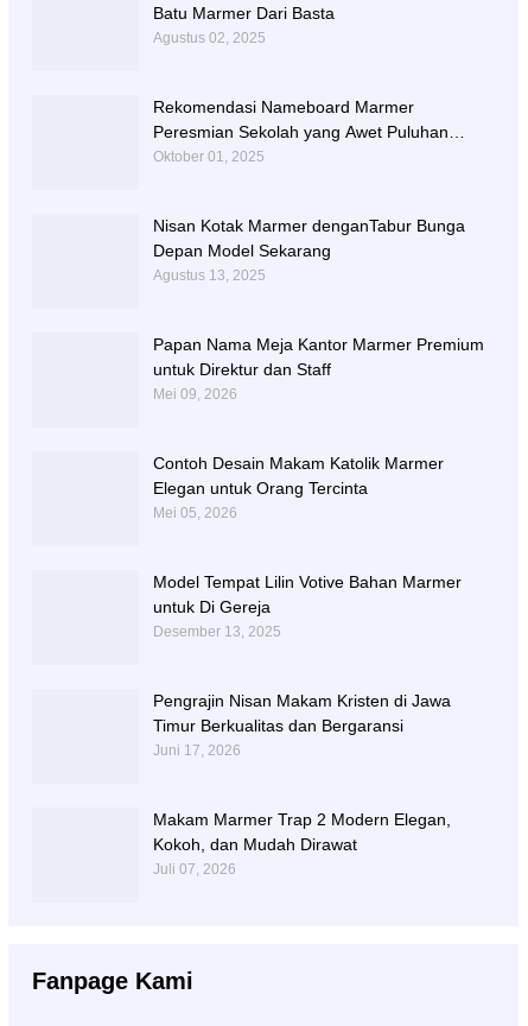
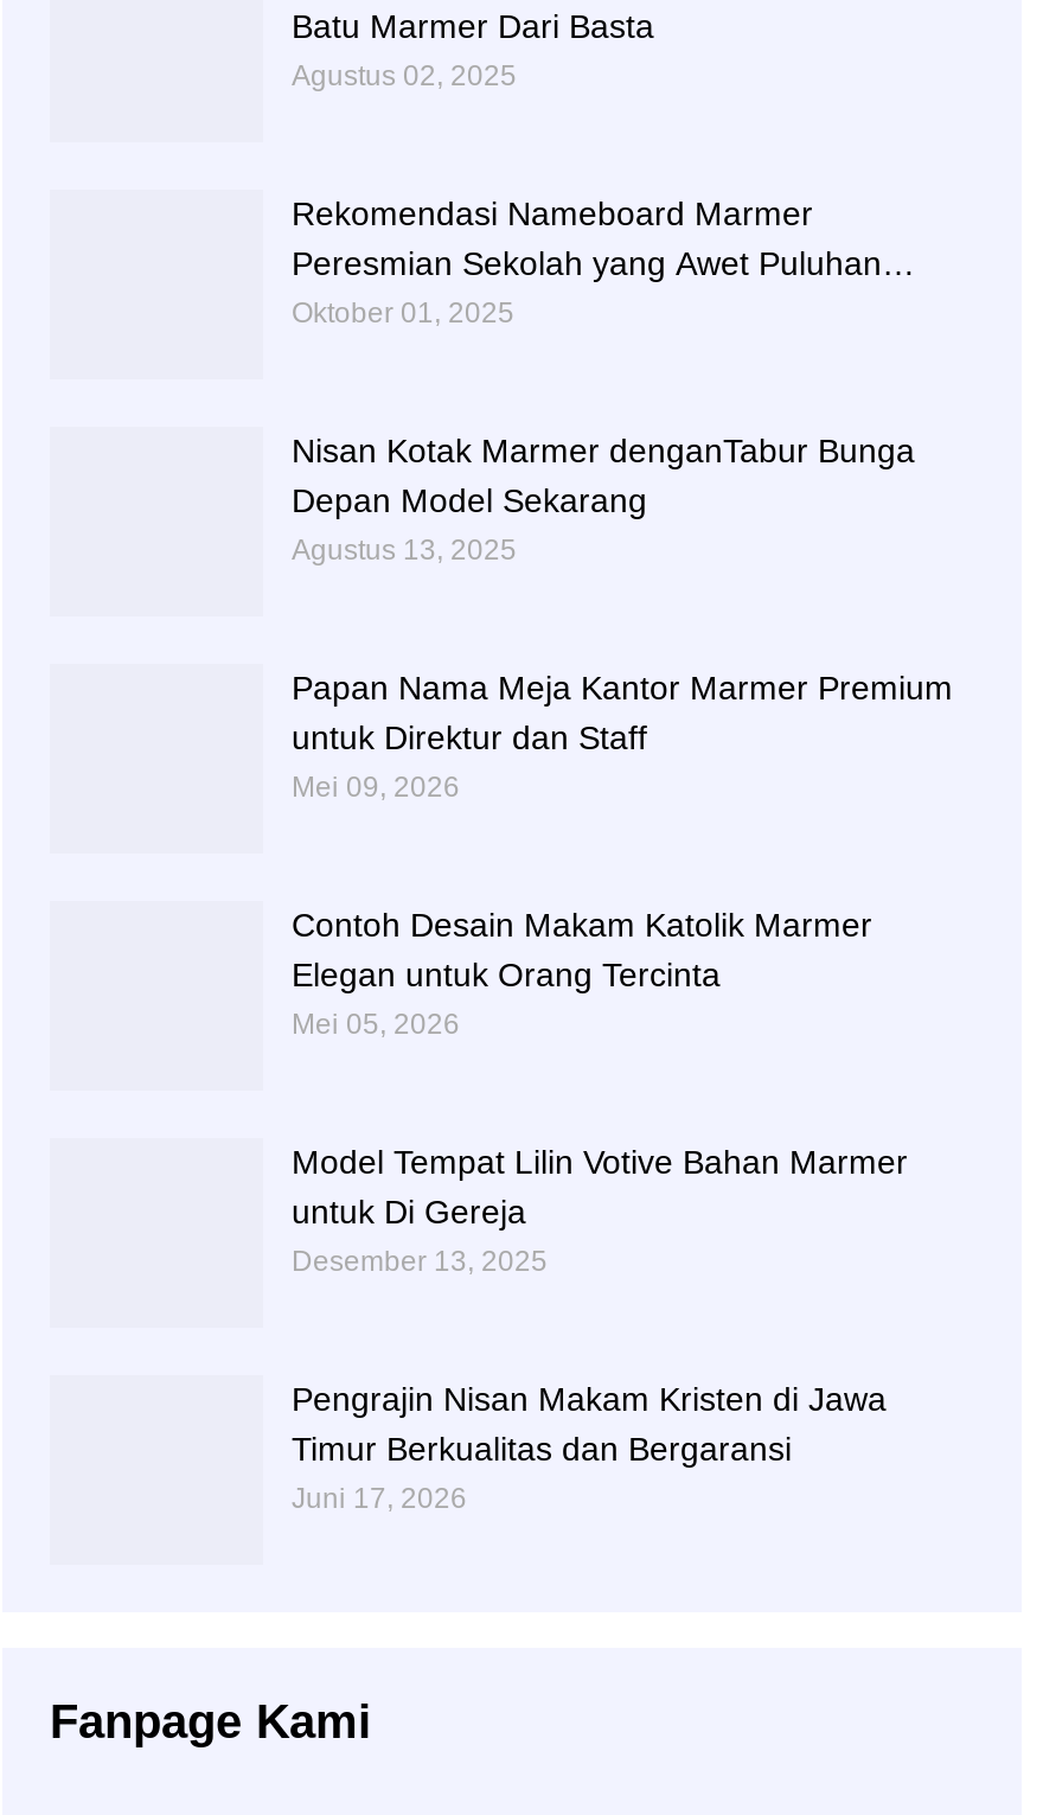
[153,810,451,878] Makam Marmer Trap 2 Modern Elegan, | Kokoh, dan Mudah Dirawat | Juli 07, 2026 -> none

